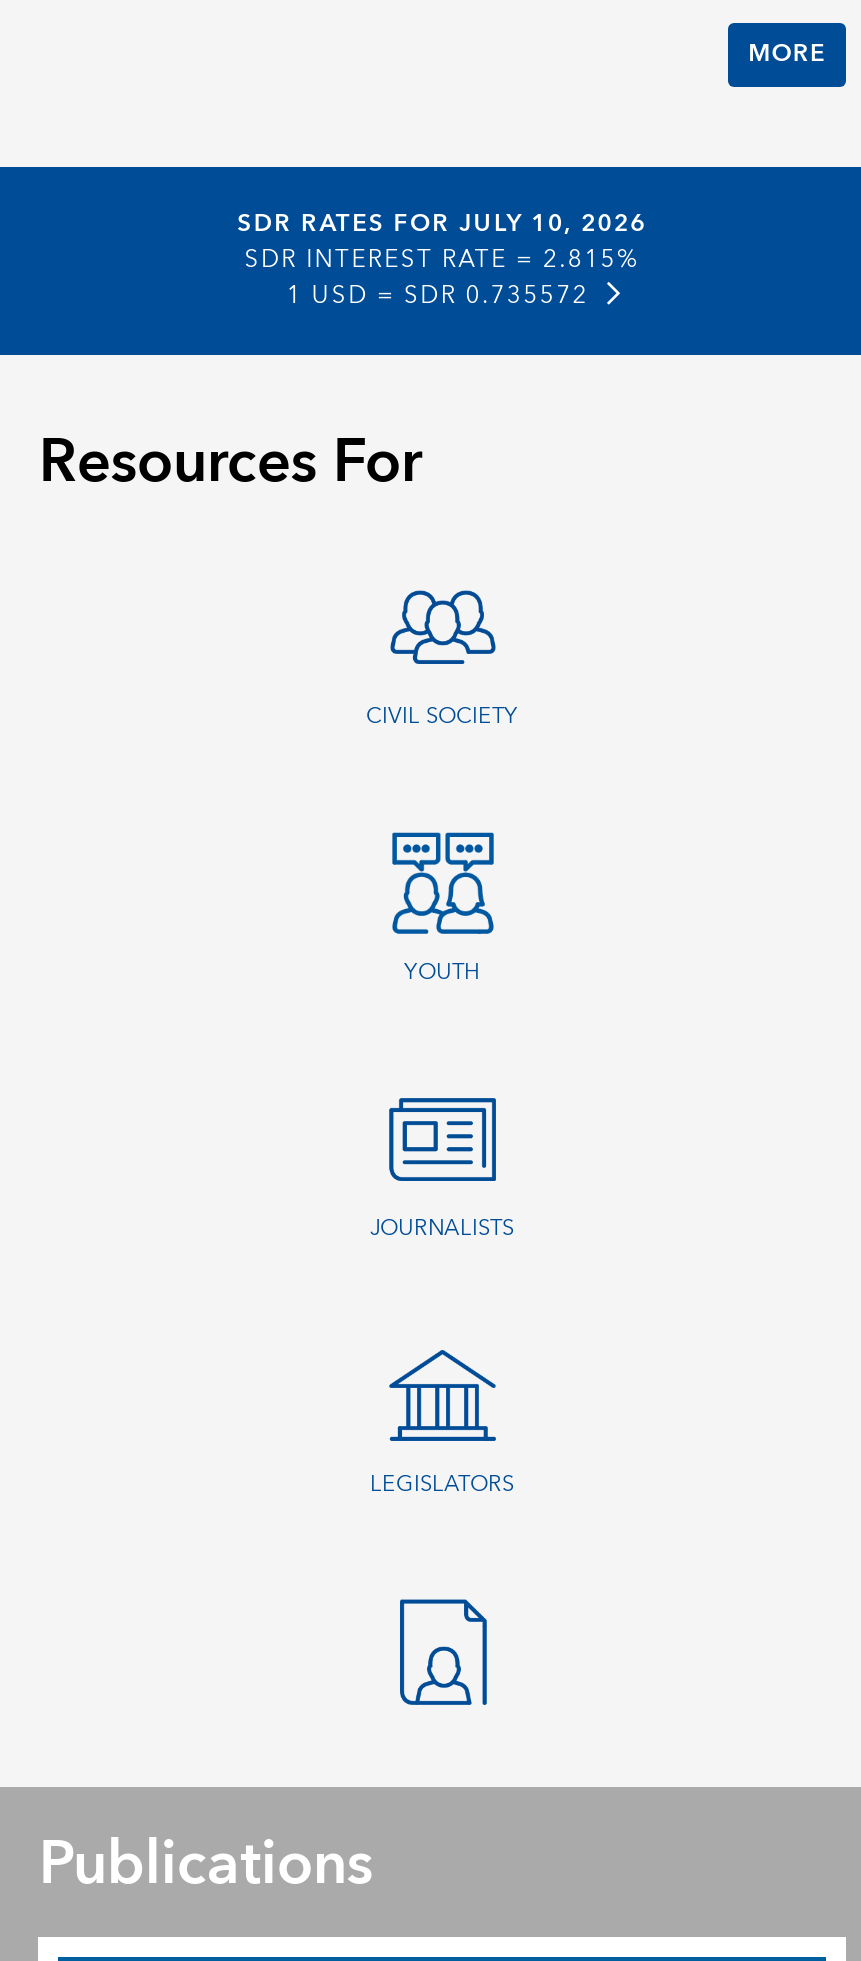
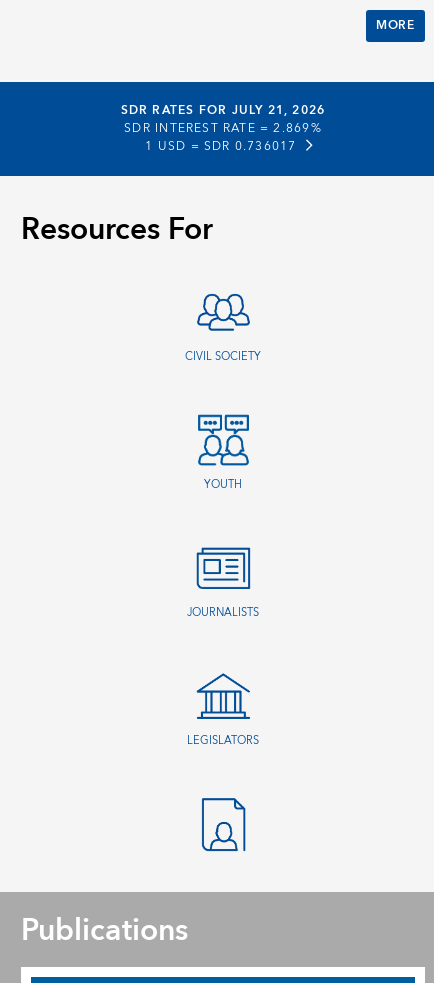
[237,202,647,244] SDR RATES FOR JULY 10, 2026 -> [121,100,325,121] SDR RATES FOR JULY 21, 2026
[244,238,639,280] SDR INTEREST RATE = 2.815% -> [124,118,322,139] SDR INTEREST RATE = 2.869%
[287,274,589,316] 1 USD = SDR 0.735572 -> [145,136,296,157] 1 USD = SDR 0.736017

